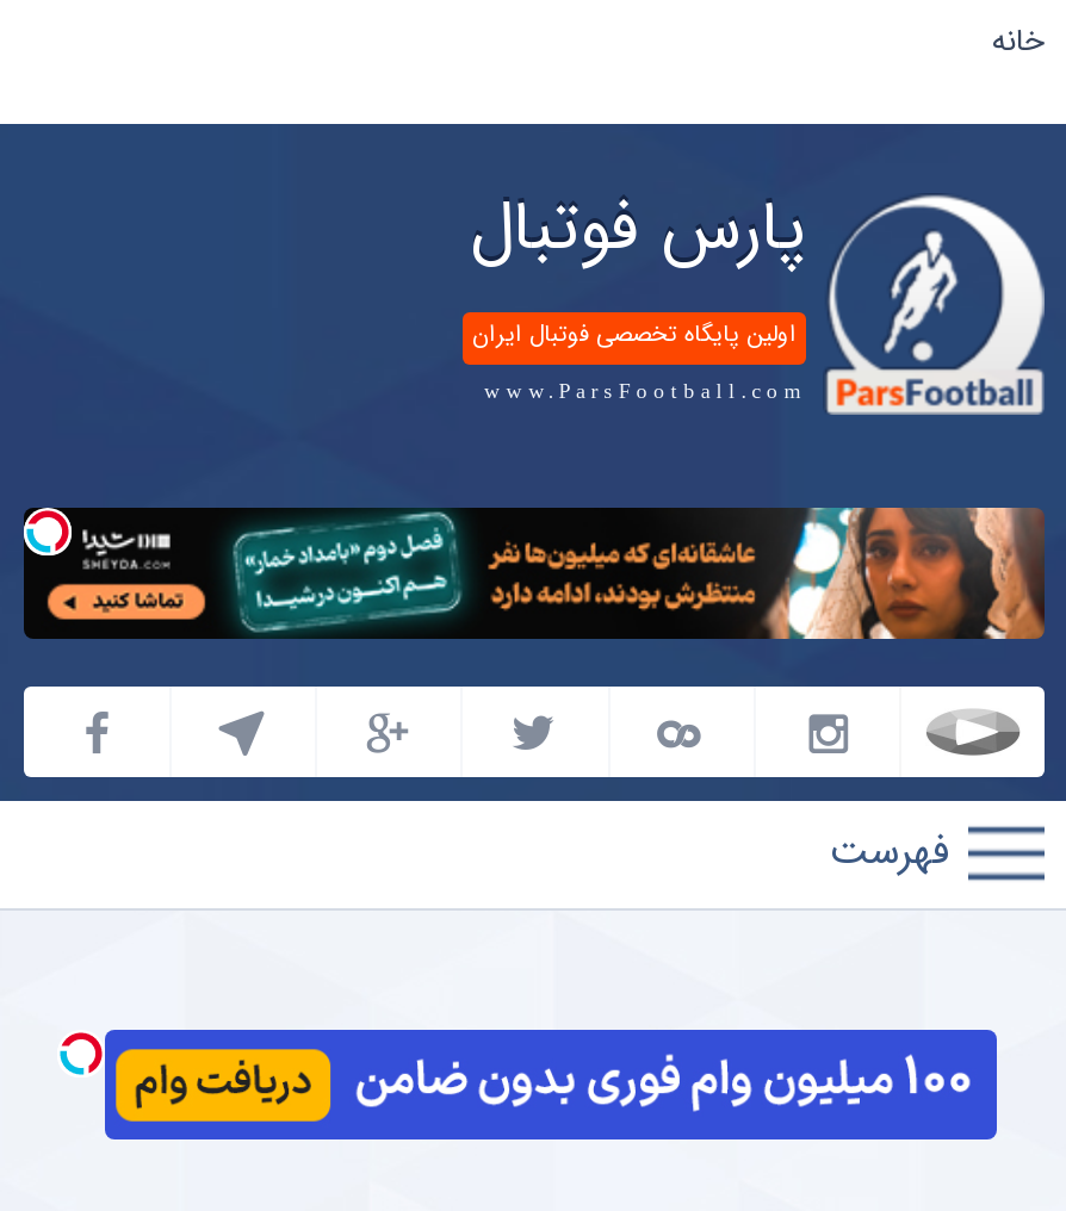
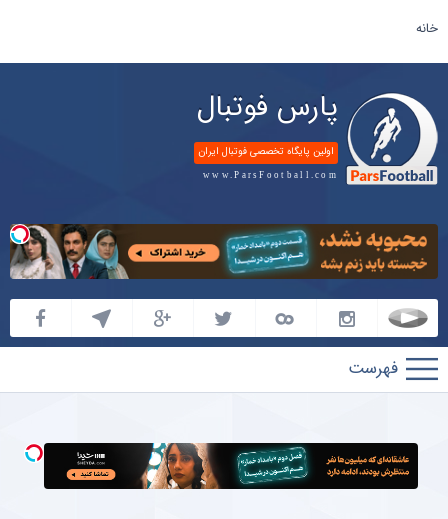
[21,505,1045,641] [image] -> [9,223,438,280] [image]
[103,1027,999,1142] [image] -> [43,442,419,490] [image]

